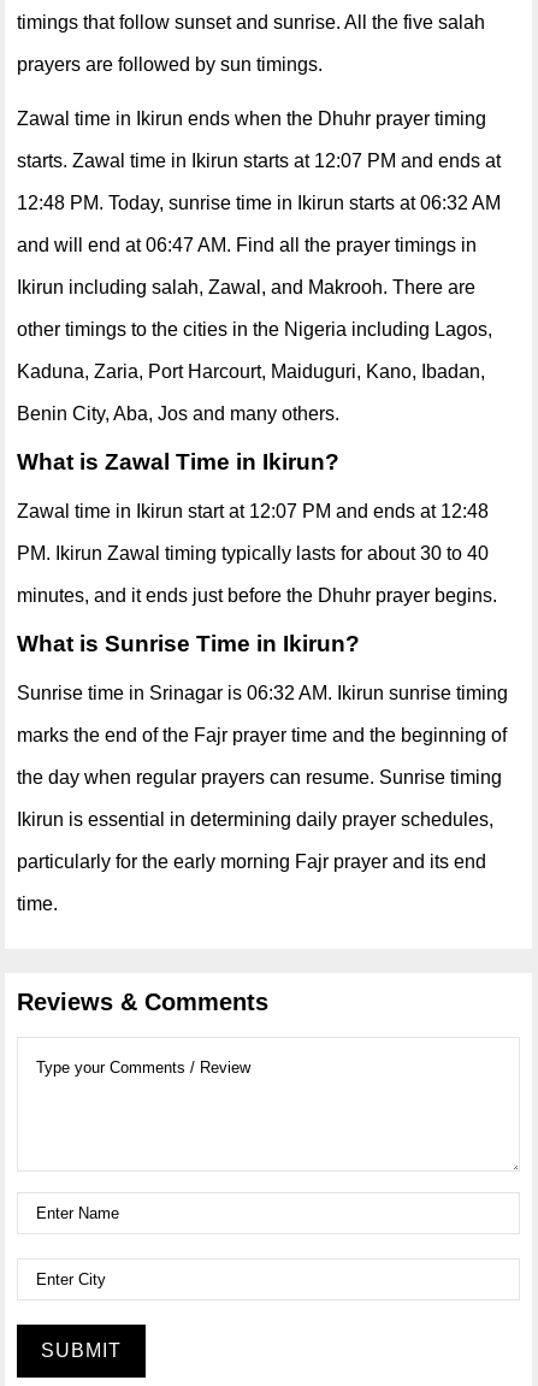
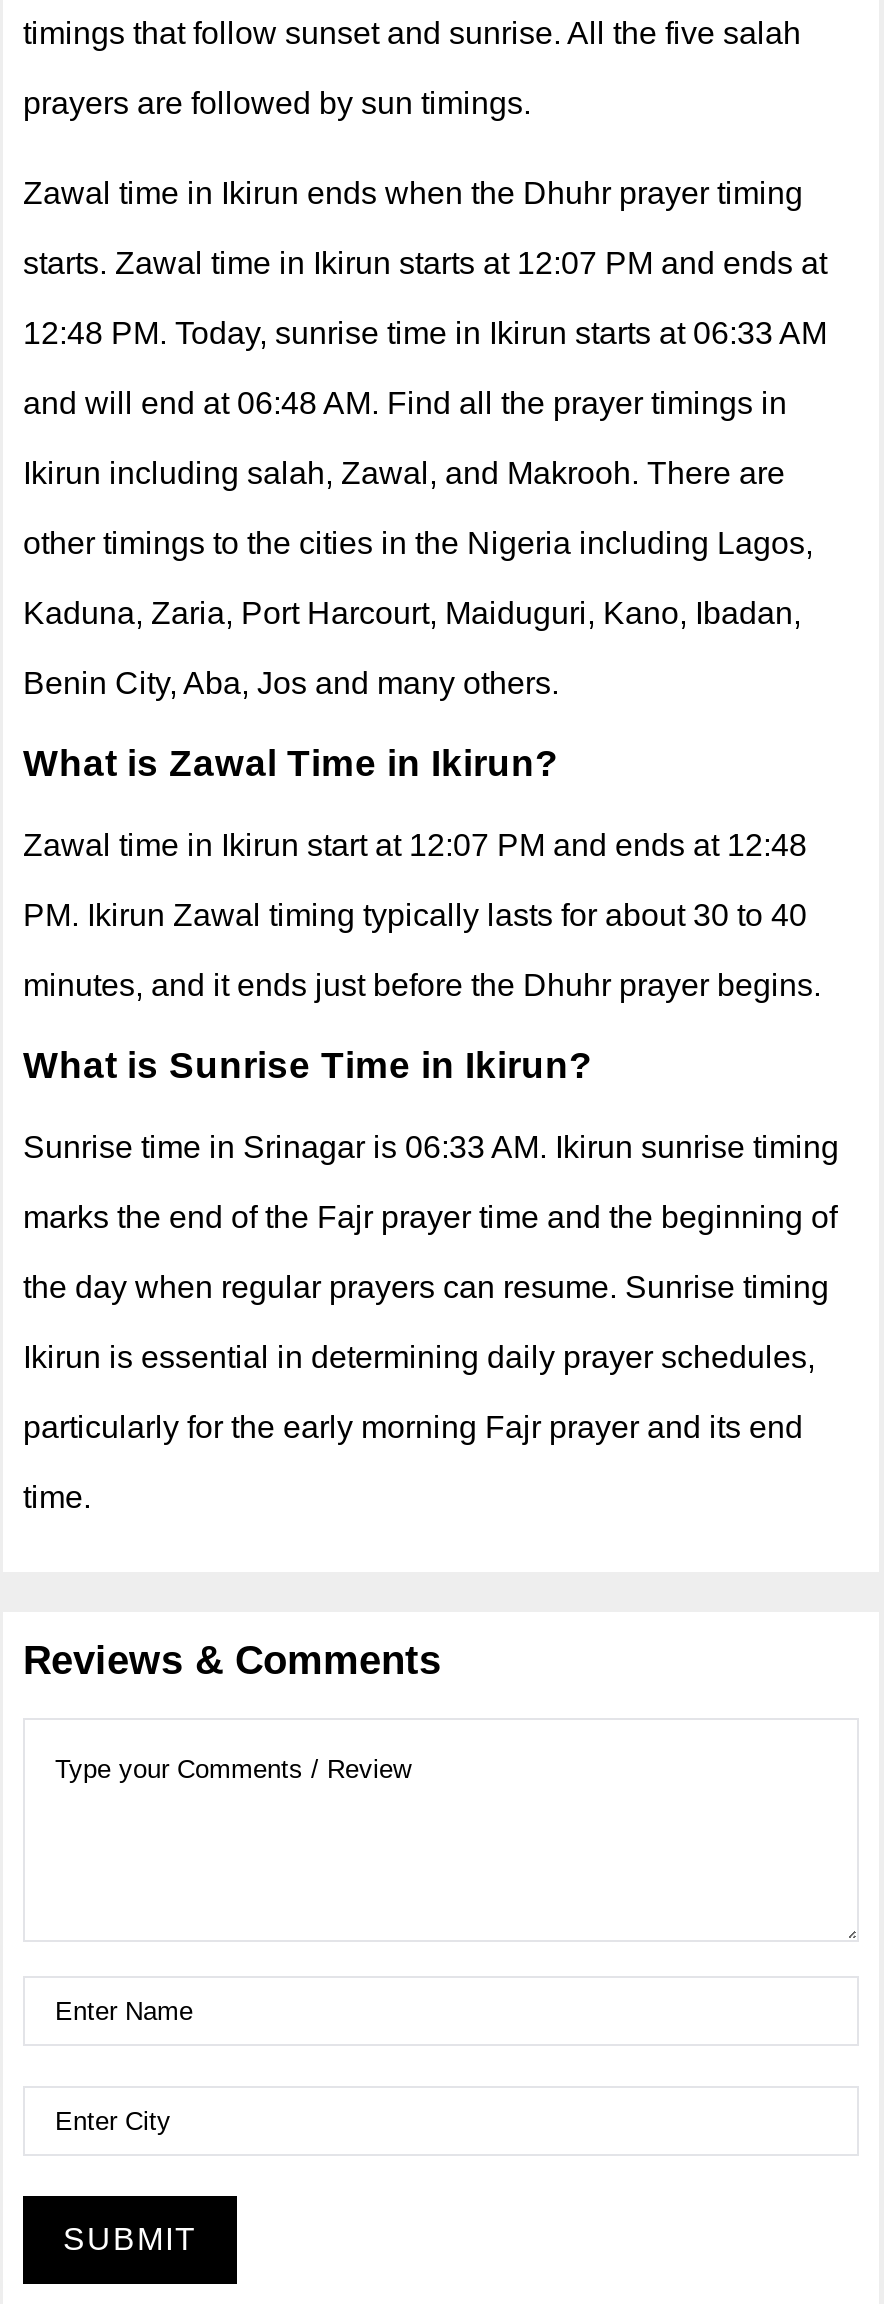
[17,192,501,213] 12:48 PM. Today, sunrise time in Ikirun starts at 06:32 AM -> [23,315,827,349] 12:48 PM. Today, sunrise time in Ikirun starts at 06:33 AM
[17,234,477,255] and will end at 06:47 AM. Find all the prayer timings in -> [23,385,787,419] and will end at 06:48 AM. Find all the prayer timings in
[17,682,508,703] Sunrise time in Srinagar is 06:32 AM. Ikirun sunrise timing -> [23,1129,839,1163] Sunrise time in Srinagar is 06:33 AM. Ikirun sunrise timing

